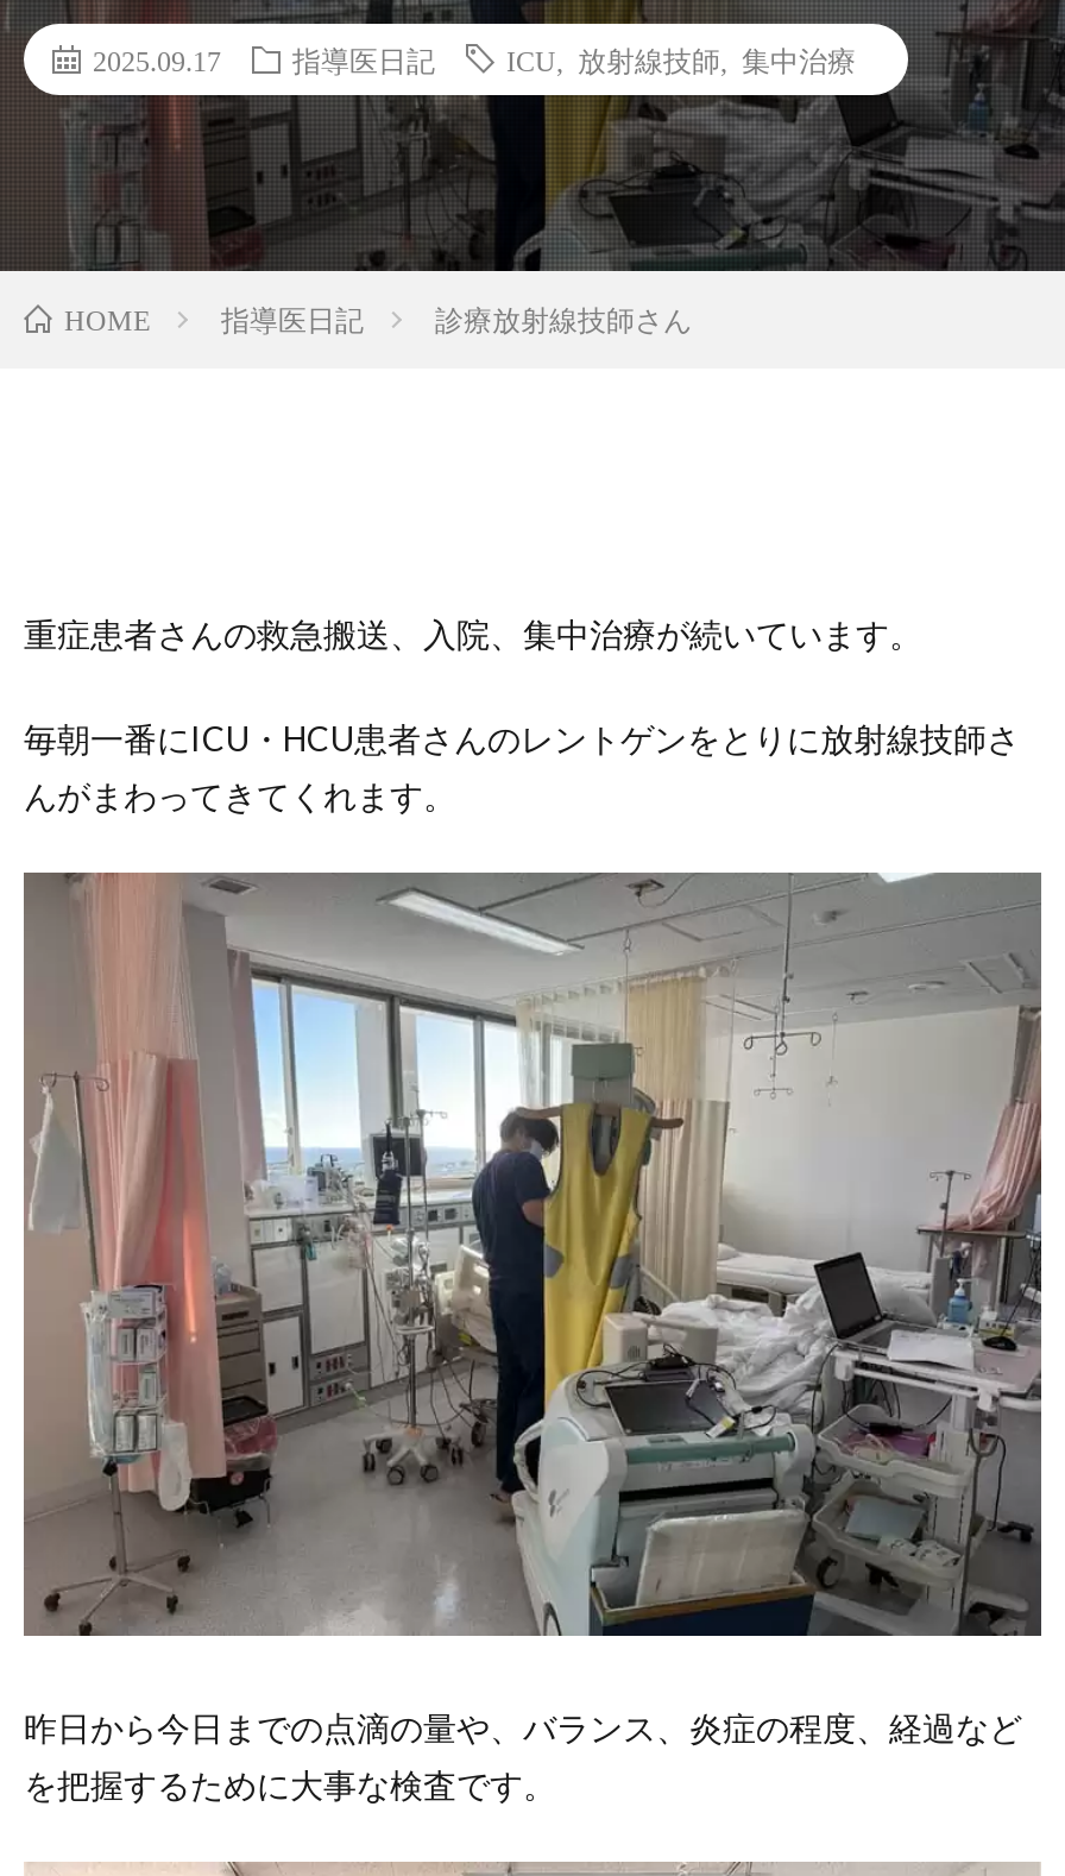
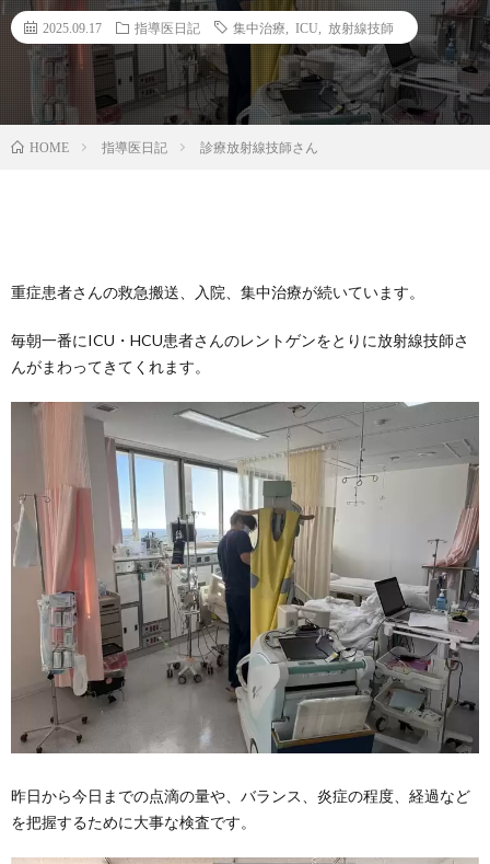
[506,45,856,74] ICU,放射線技師,集中治療 -> [233,21,394,34] 集中治療, ICU,放射線技師

